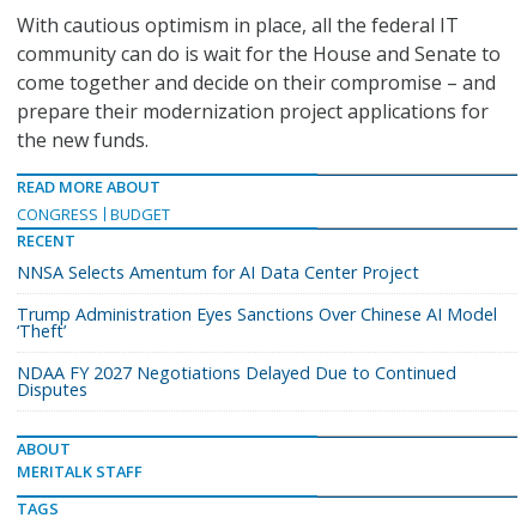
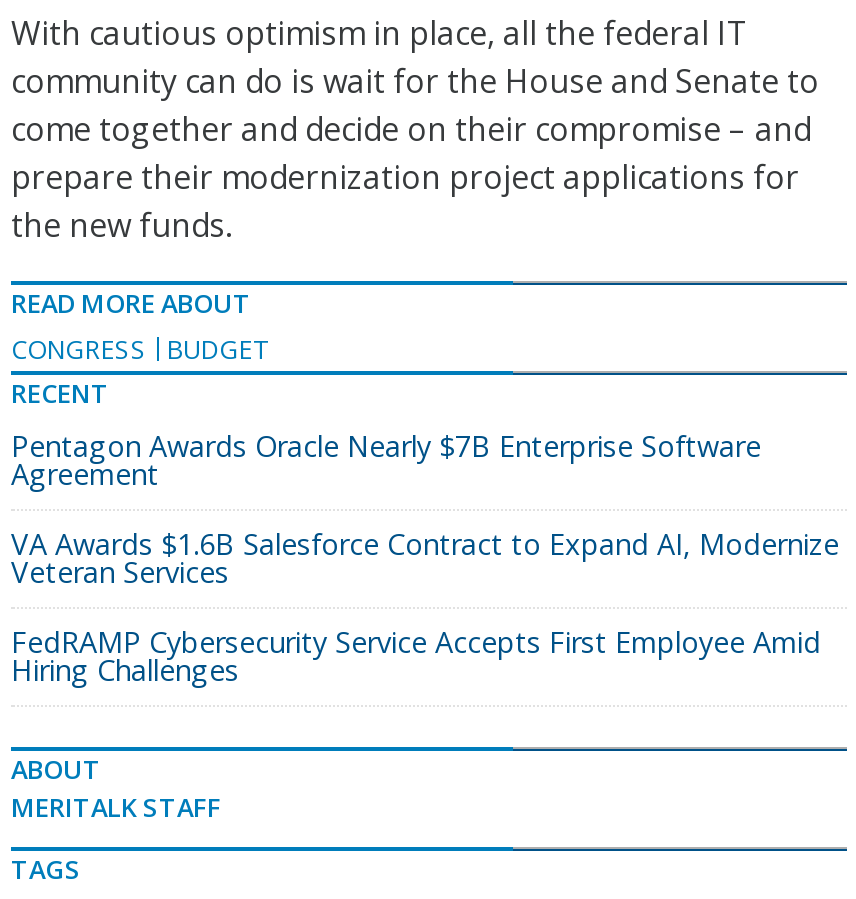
[17,261,419,284] NNSA Selects Amentum for AI Data Center Project -> [11,427,761,493] Pentagon Awards Oracle Nearly $7B Enterprise Software | Agreement
[17,303,497,342] Trump Administration Eyes Sanctions Over Chinese AI Model | ‘Theft’ -> [11,525,839,591] VA Awards $1.6B Salesforce Contract to Expand AI, Modernize | Veteran Services
[17,361,456,401] NDAA FY 2027 Negotiations Delayed Due to Continued | Disputes -> [11,623,821,689] FedRAMP Cybersecurity Service Accepts First Employee Amid | Hiring Challenges

